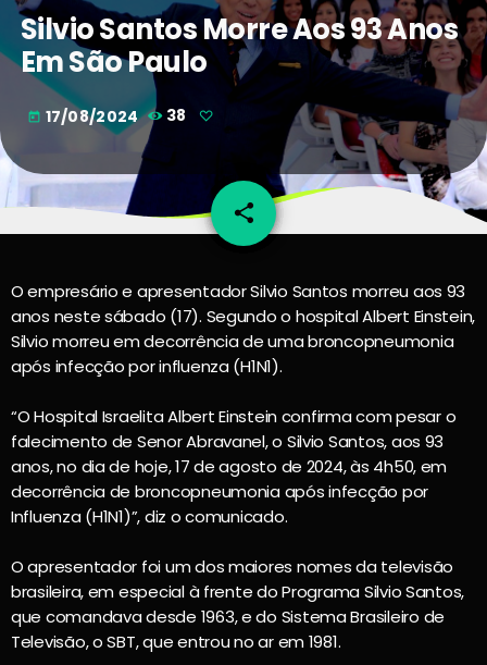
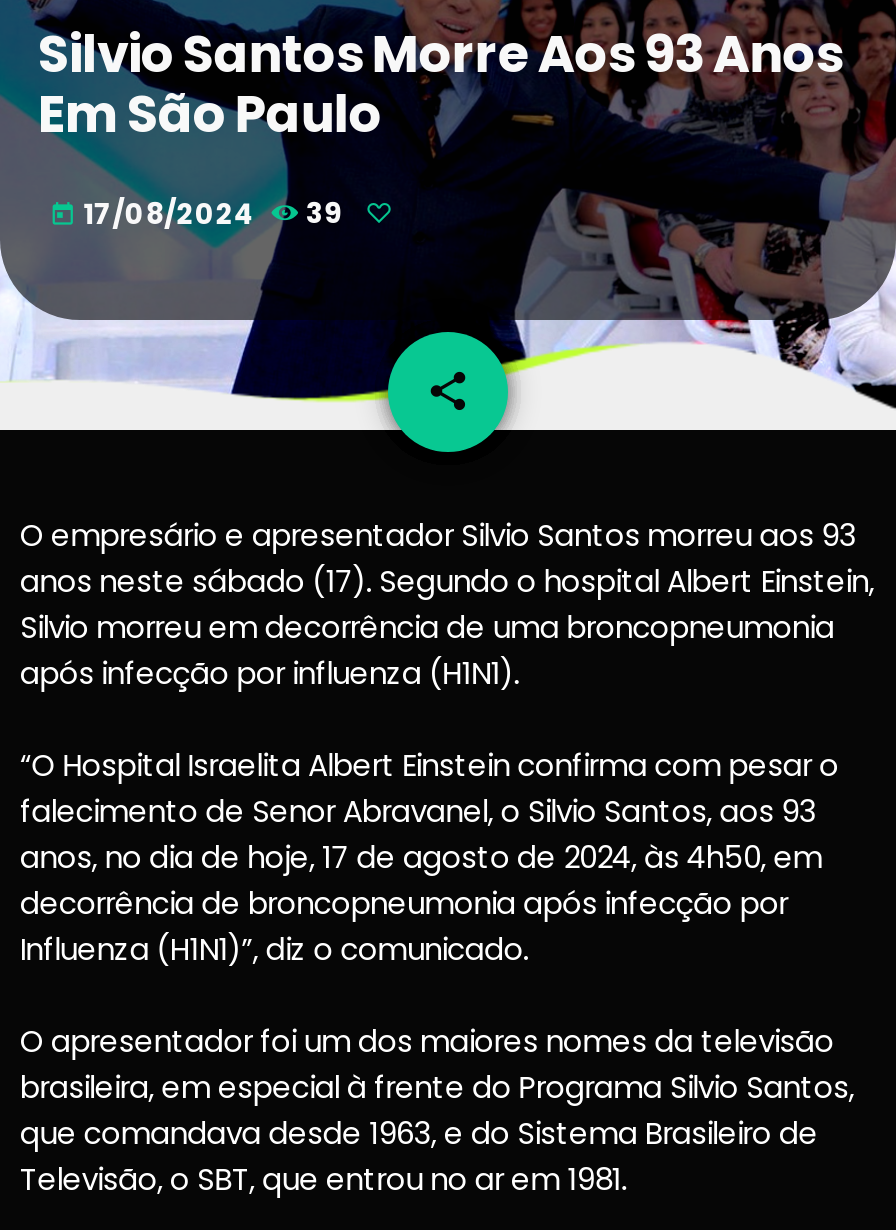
[166,105,190,127] 38 -> [306,194,350,234] 39

